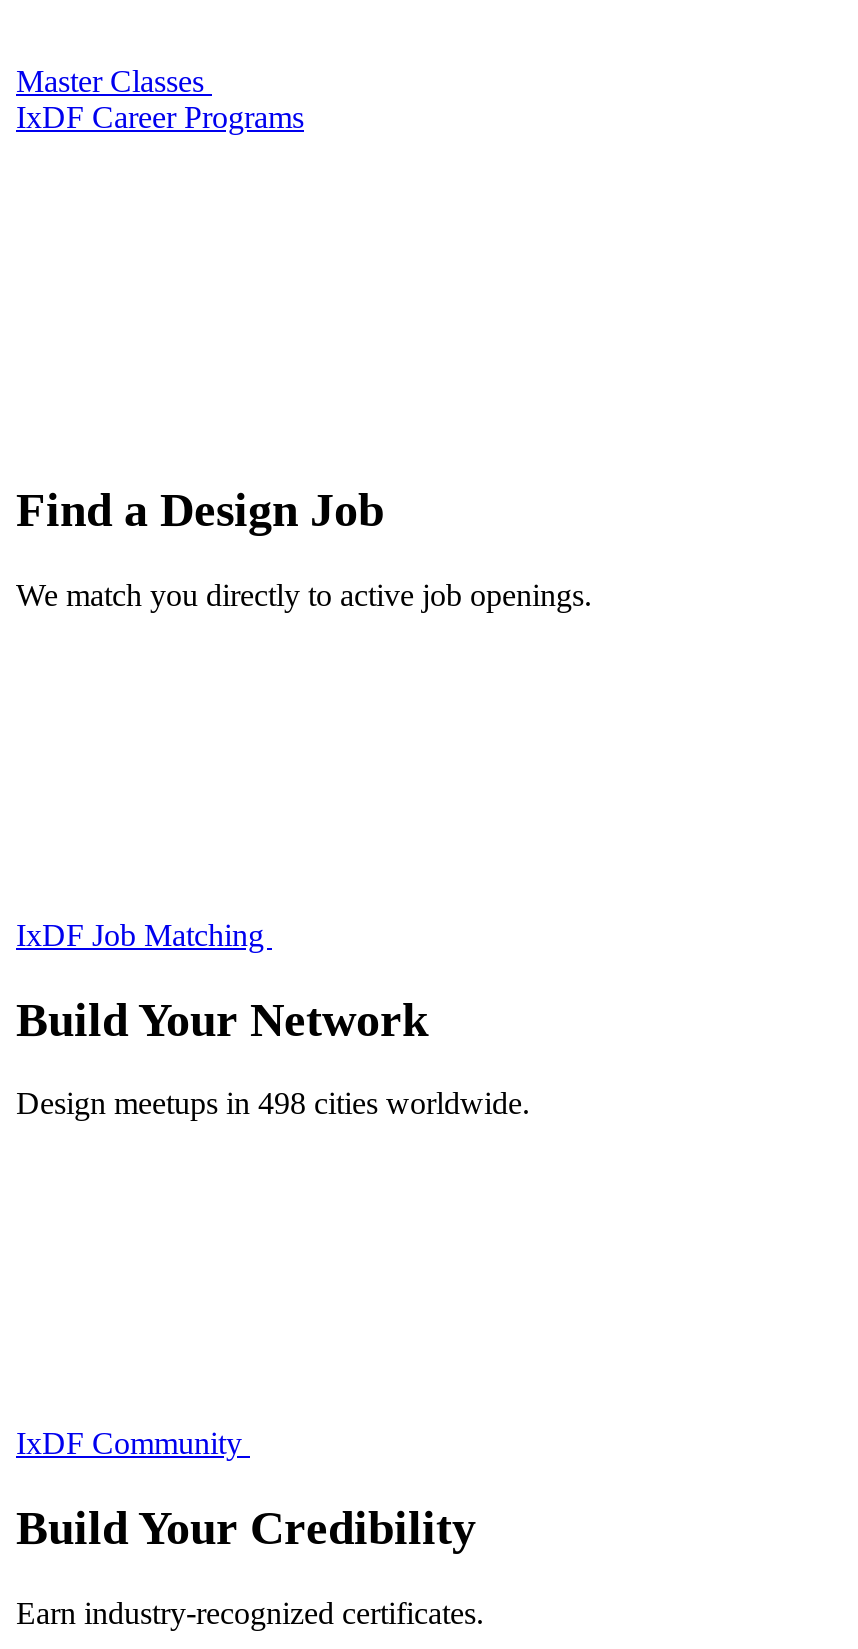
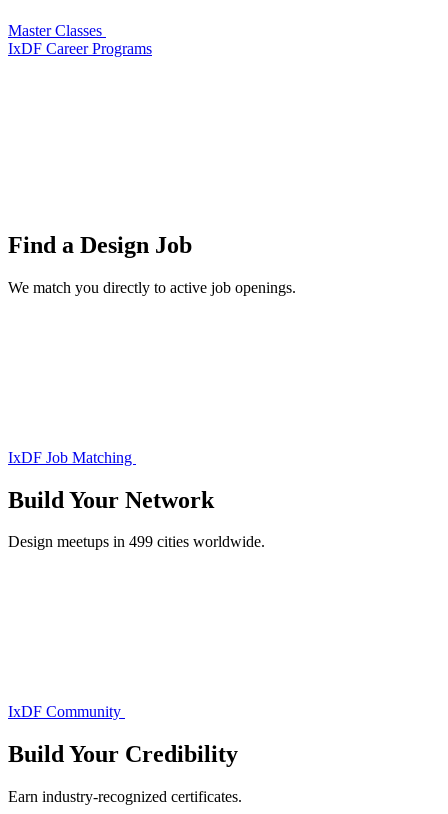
[16,1087,530,1121] Design meetups in 498 cities worldwide. -> [8,533,265,550] Design meetups in 499 cities worldwide.

